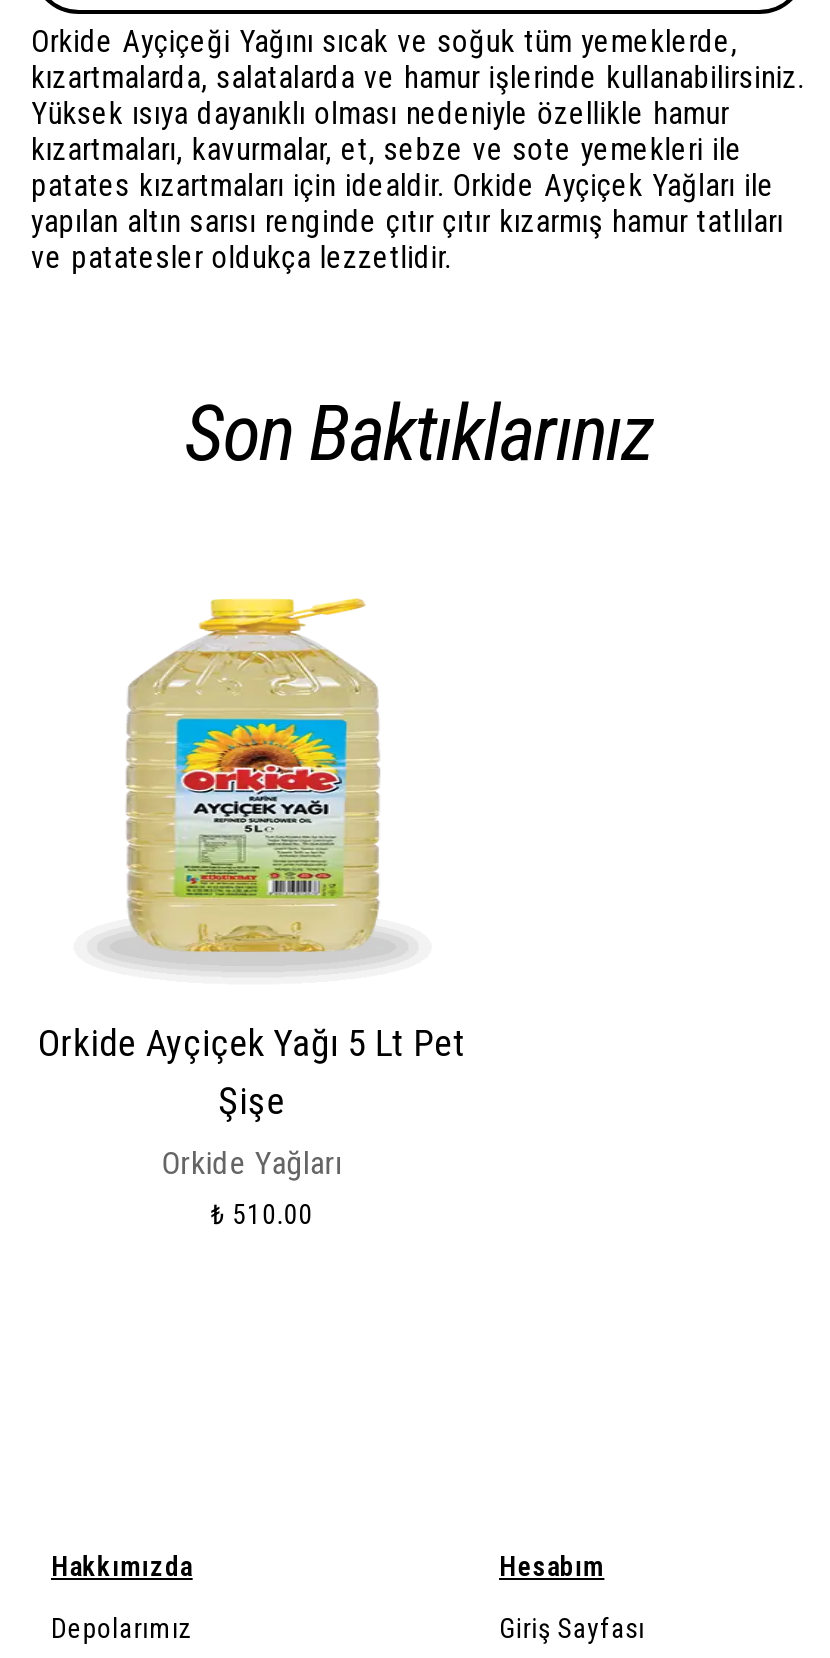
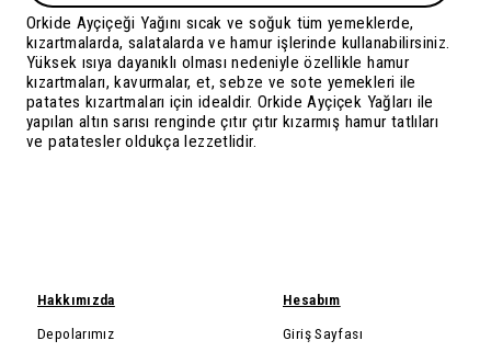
[185,389,653,481] Son Baktıklarınız -> none
[38,596,465,1230] [image] | Orkide Ayçiçek Yağı 5 Lt Pet | Şişe | Orkide Yağları | ₺ 510.00 -> none

